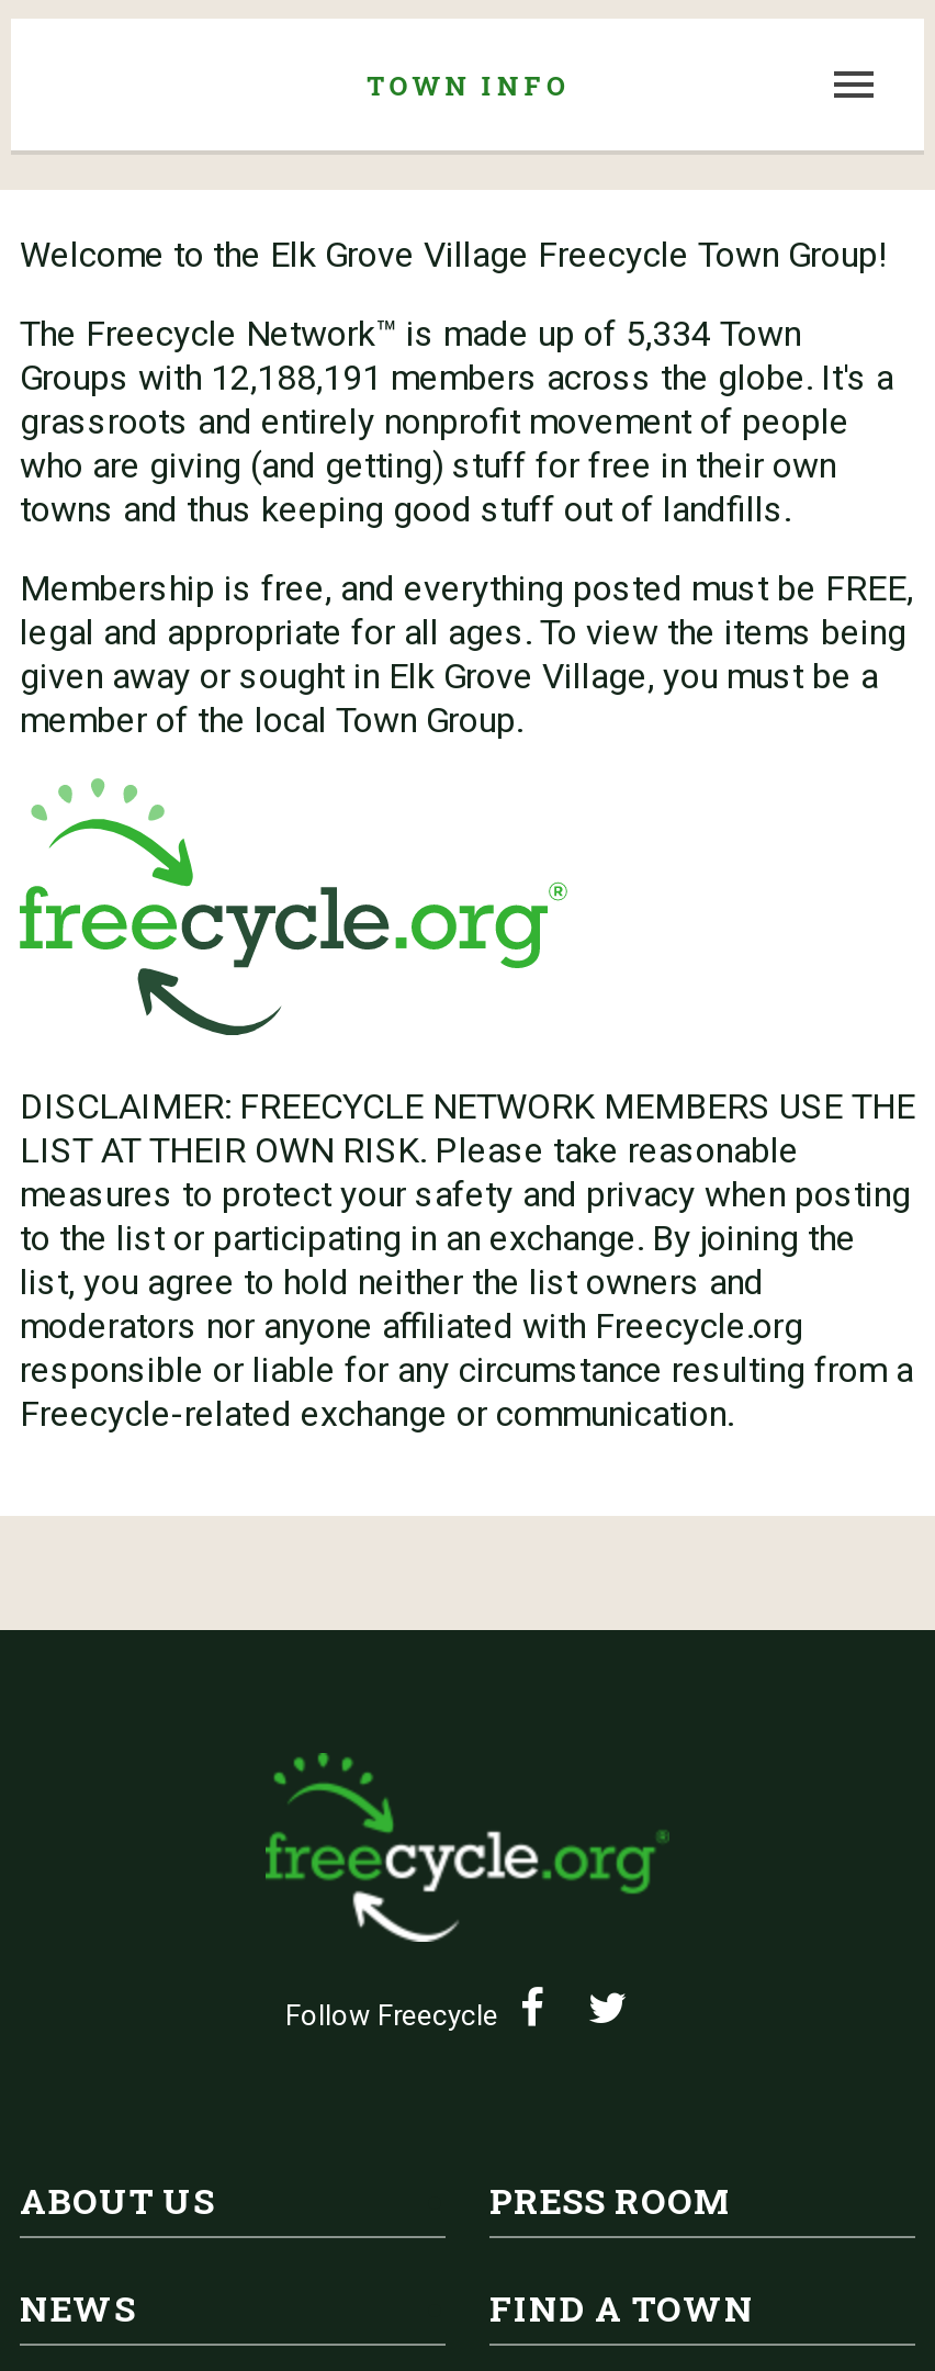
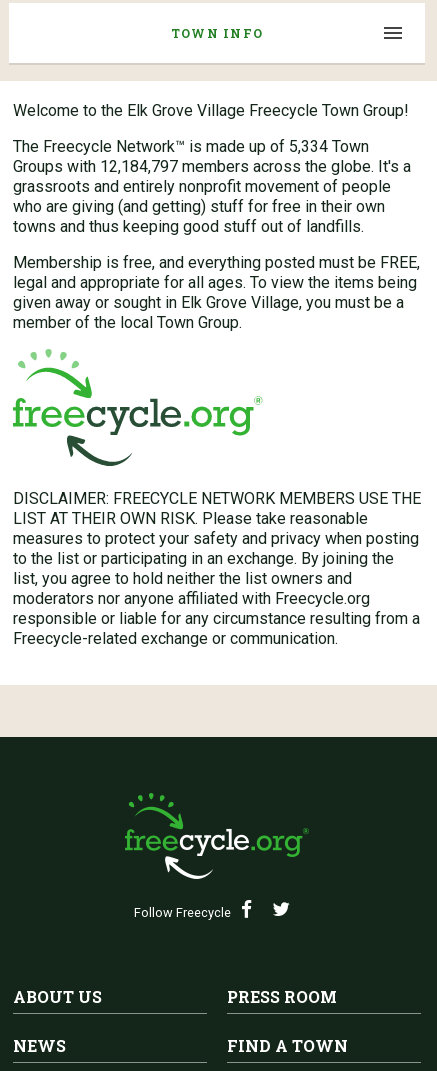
[20,357,893,398] Groups with 12,188,191 members across the globe. It's a -> [13,157,411,176] Groups with 12,184,797 members across the globe. It's a

